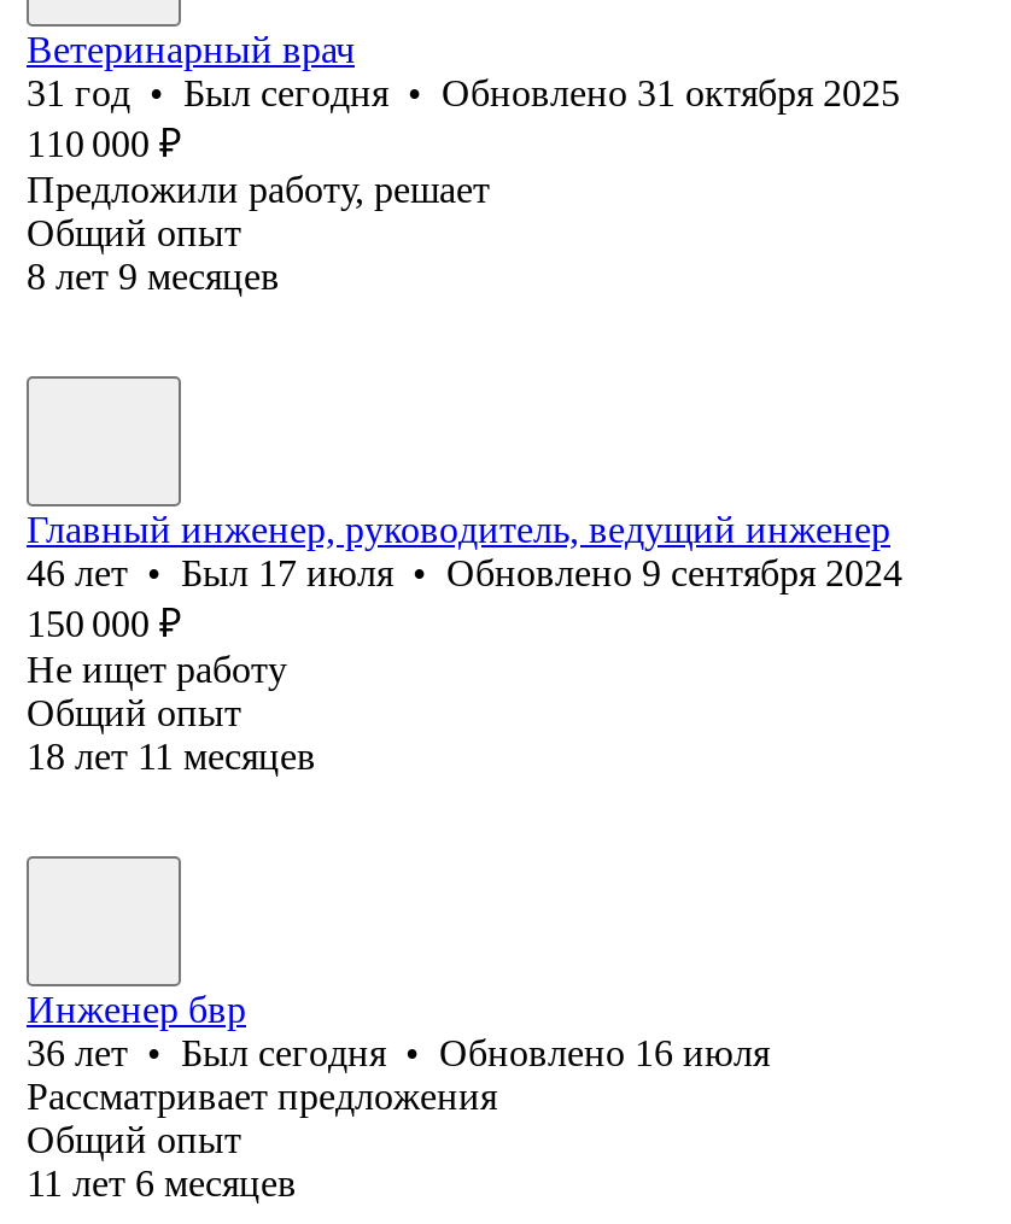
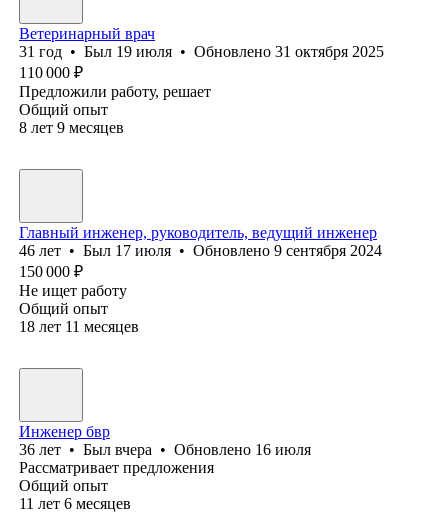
[27,72,900,113] 31 год • Был сегодня • Обновлено 31 октября 2025 -> [19,43,384,60] 31 год • Был 19 июля • Обновлено 31 октября 2025
[27,1032,770,1073] 36 лет • Был сегодня • Обновлено 16 июля -> [19,441,311,458] 36 лет • Был вчера • Обновлено 16 июля

